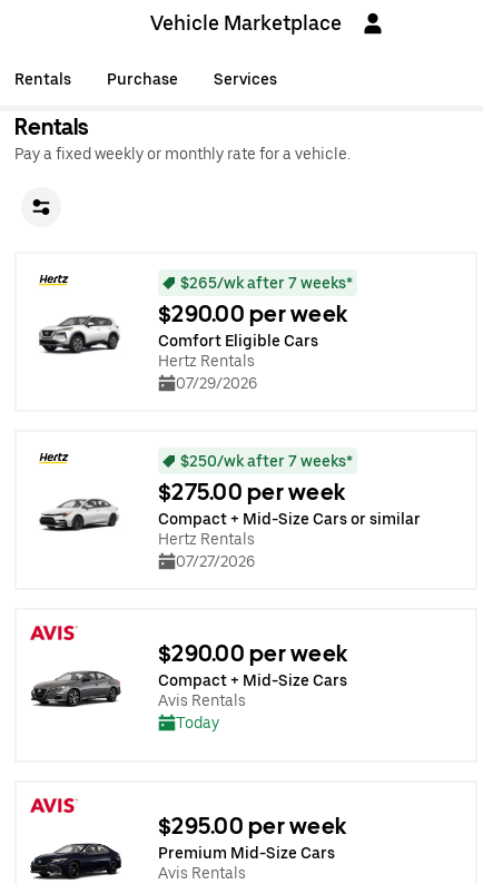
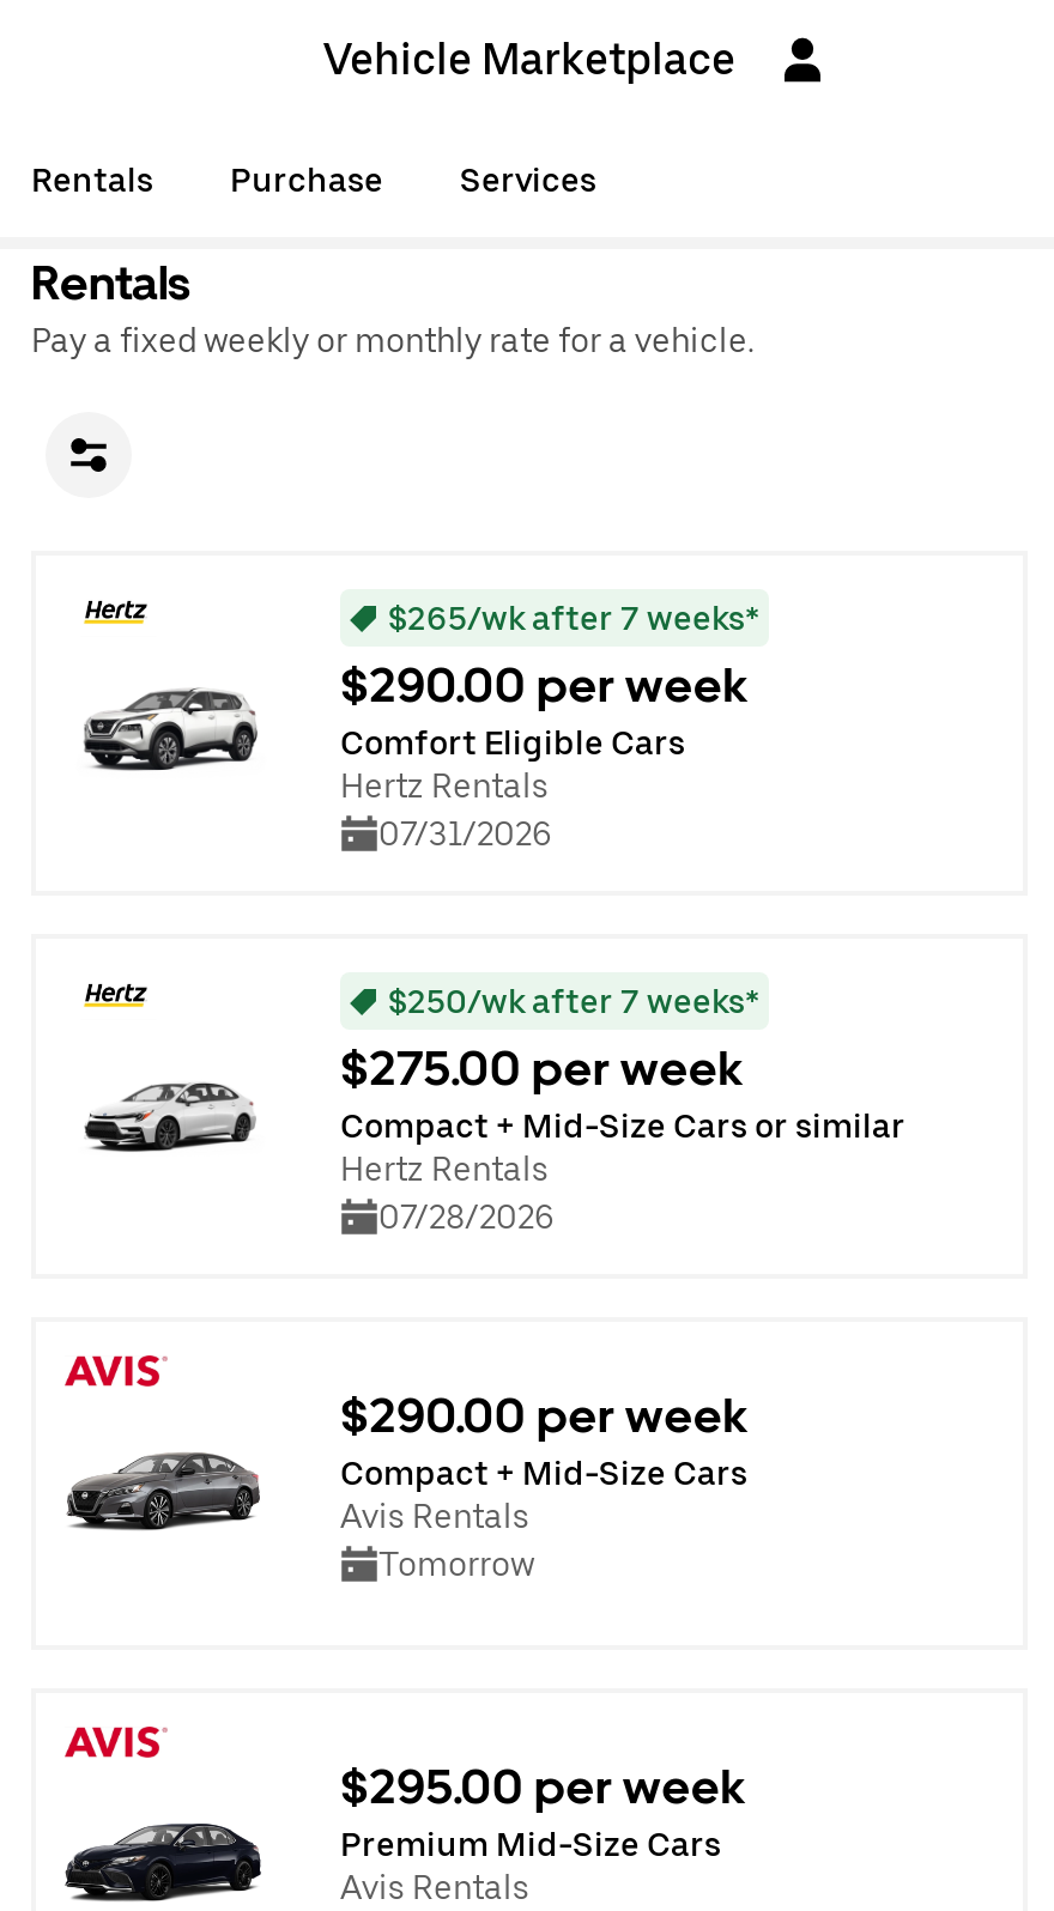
[176,374,257,392] 07/29/2026 -> [378,814,551,853] 07/31/2026
[176,552,255,570] 07/27/2026 -> [378,1197,553,1236] 07/28/2026
[176,713,219,731] Today -> [378,1543,534,1582] Tomorrow

